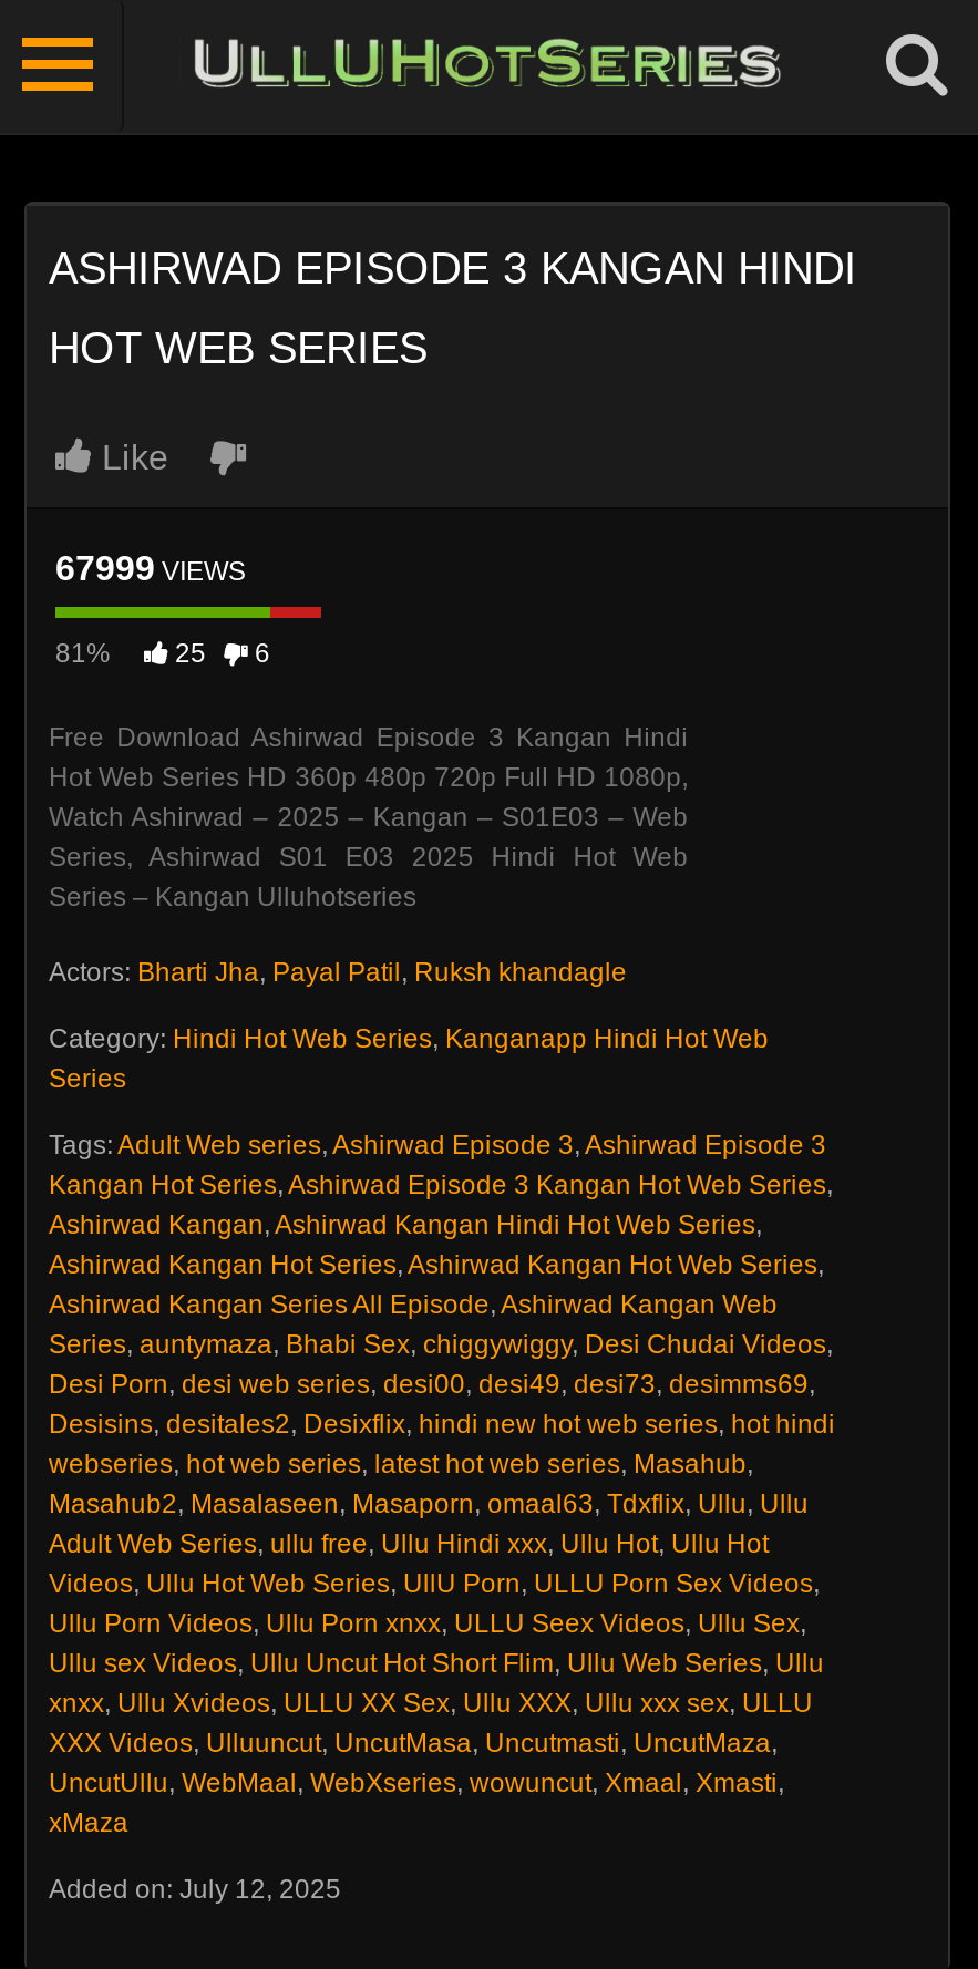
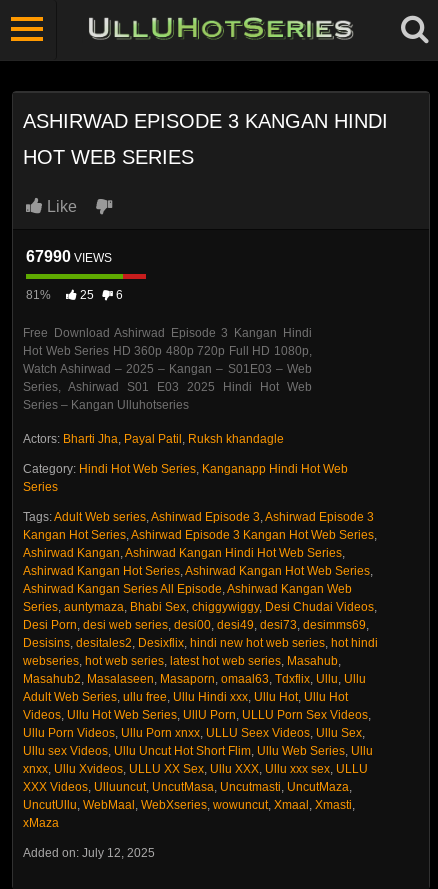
[55,549,246,587] 67999 VIEWS -> [26,248,112,265] 67990 VIEWS

